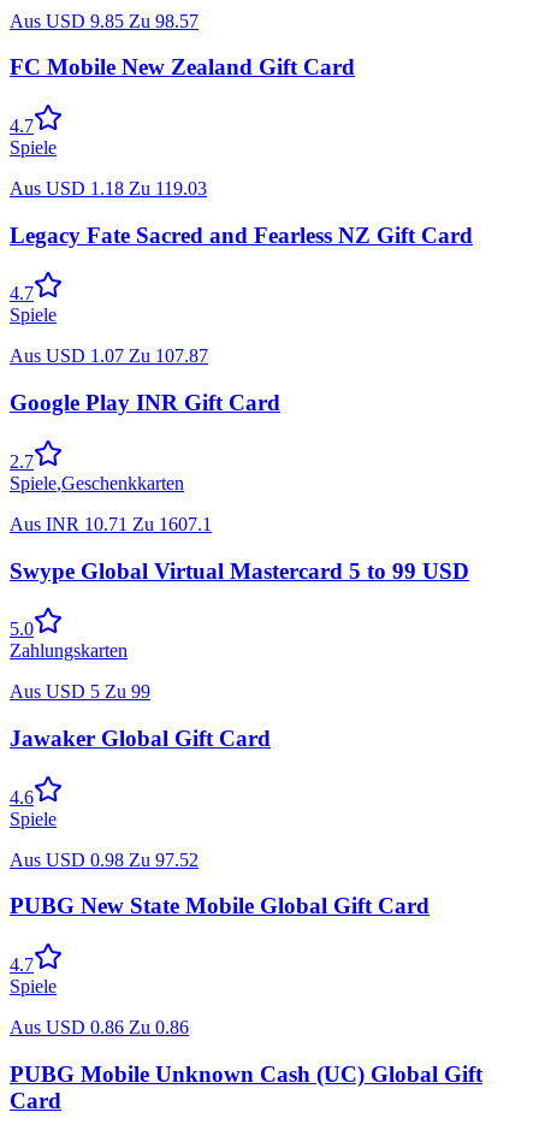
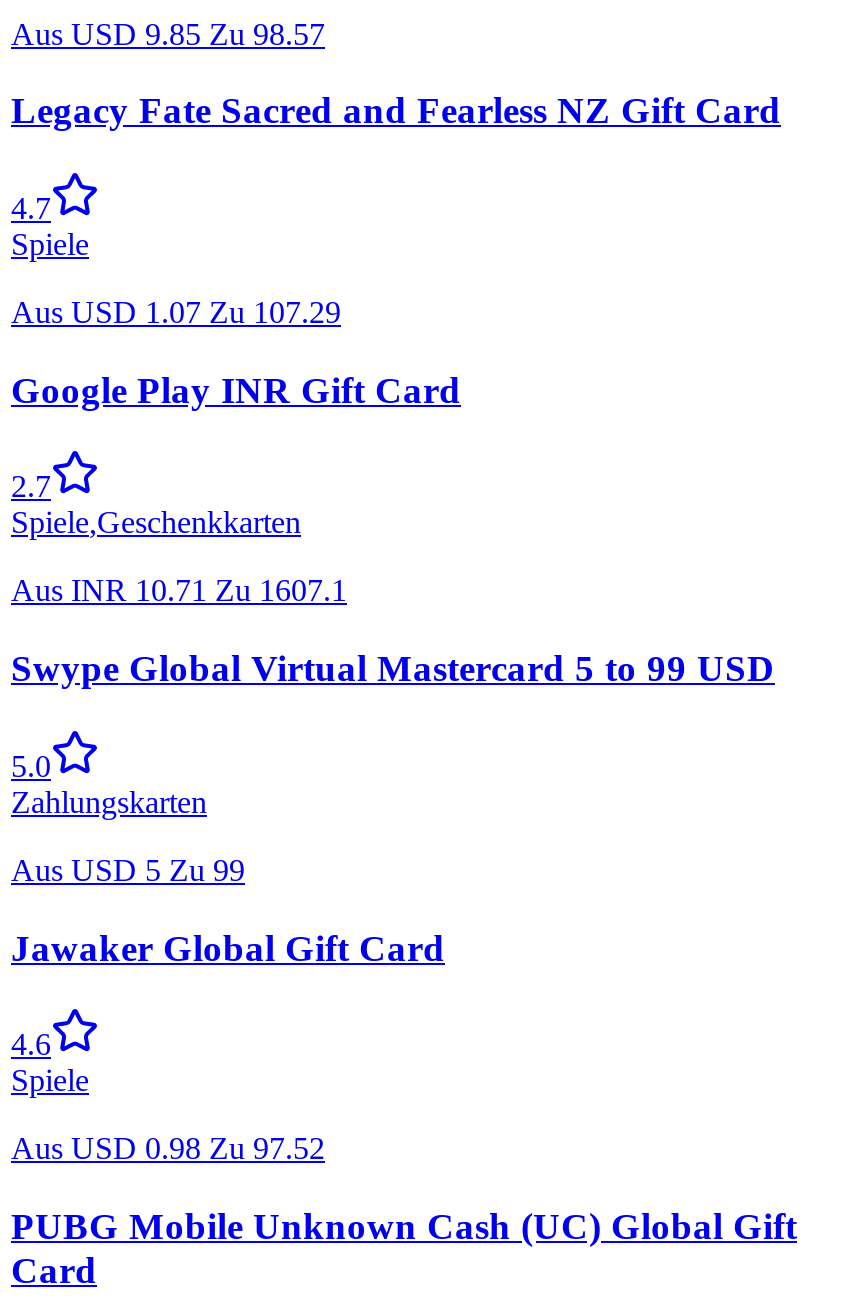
[10,54,355,199] FC Mobile New Zealand Gift Card | 4.7 | Spiele | Aus USD 1.18 Zu 119.03 -> none
[10,346,208,366] Aus USD 1.07 Zu 107.87 -> [11,295,341,329] Aus USD 1.07 Zu 107.29
[10,893,430,1037] PUBG New State Mobile Global Gift Card | 4.7 | Spiele | Aus USD 0.86 Zu 0.86 -> none

